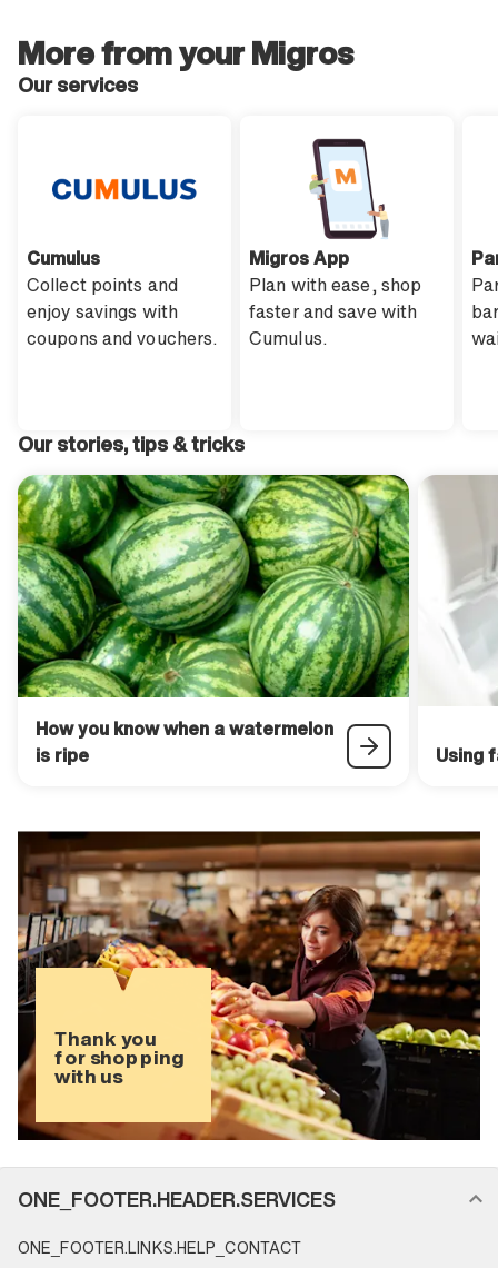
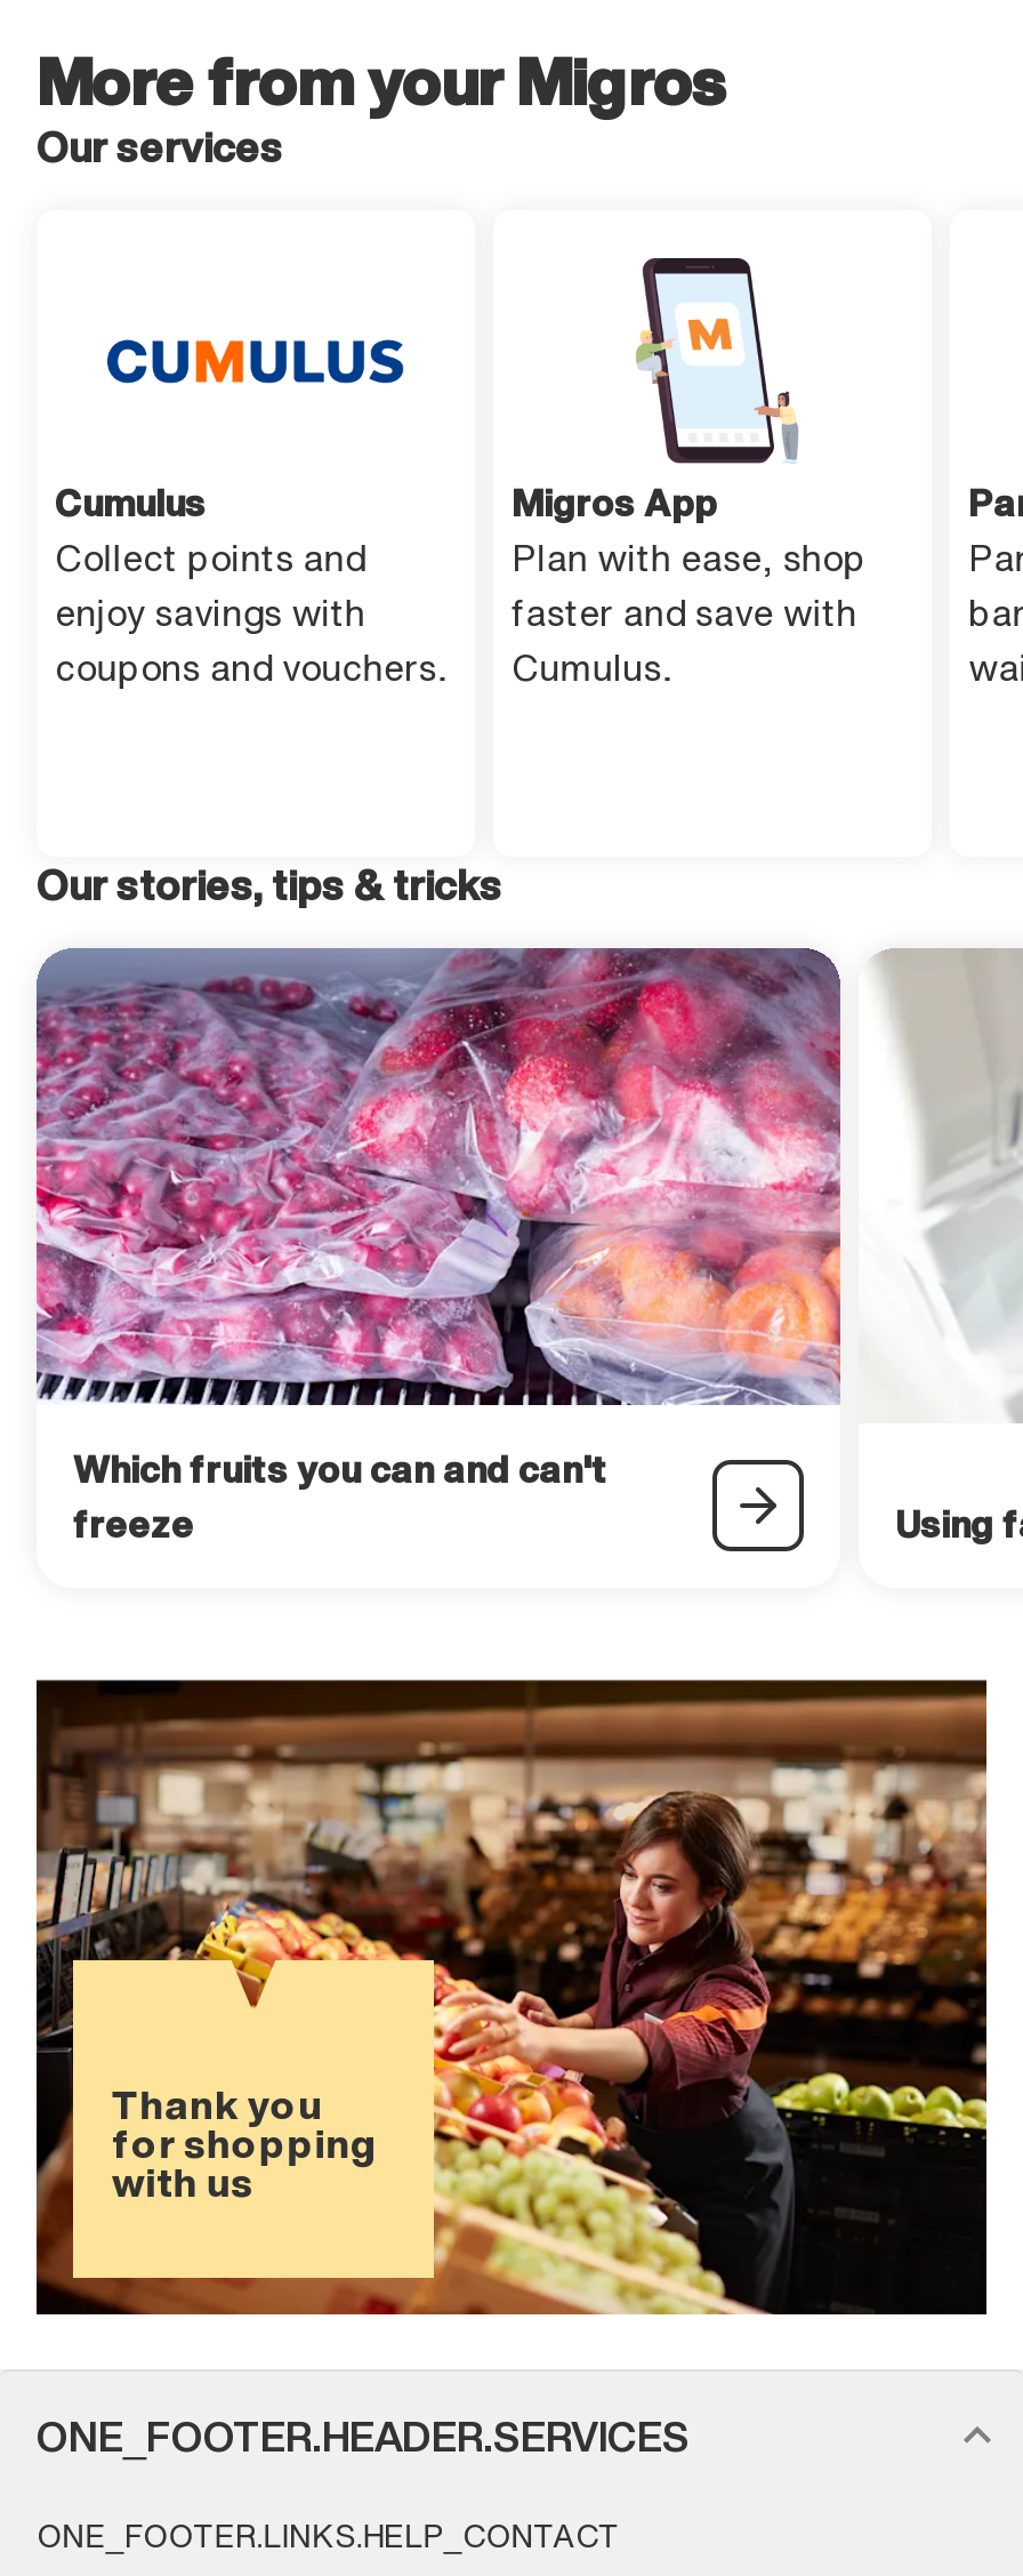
[17,474,410,769] [image] | How you know when a watermelon | is ripe -> [34,946,843,1552] [image] | Which fruits you can and can't | freeze

